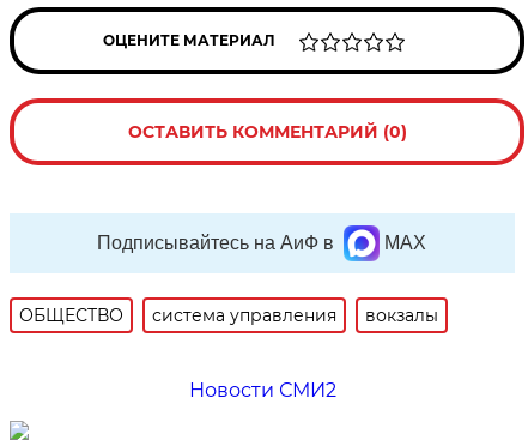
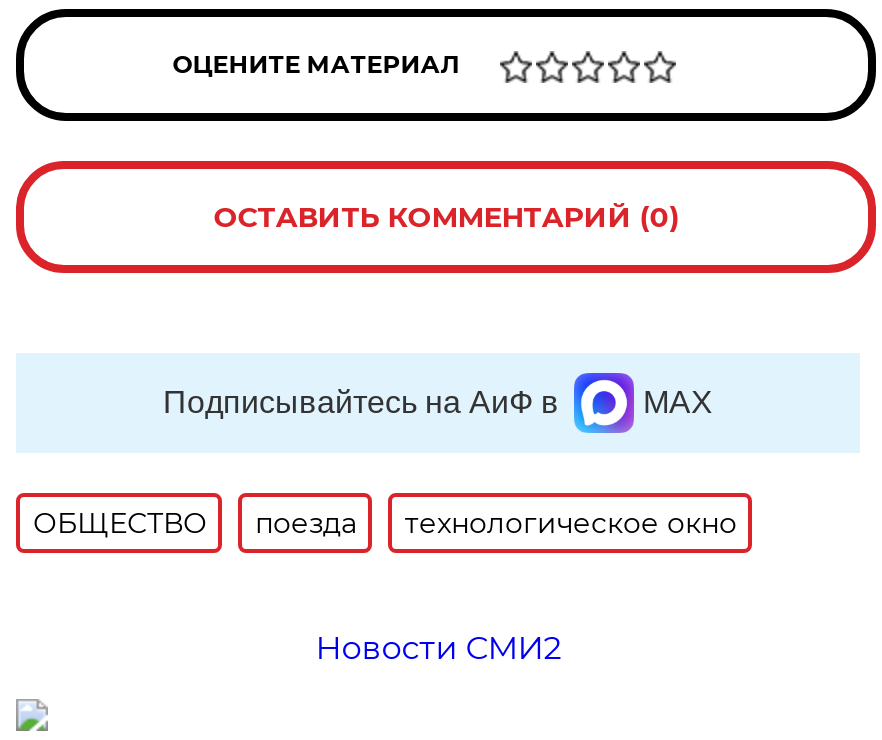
[153,304,439,326] система управления | вокзалы -> [255,505,737,541] поезда | технологическое окно

